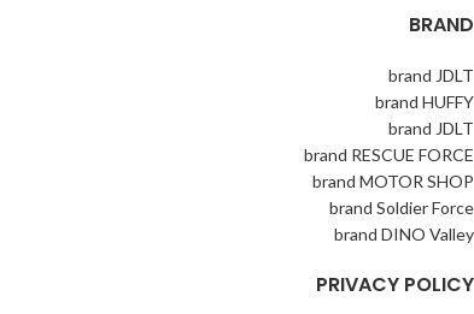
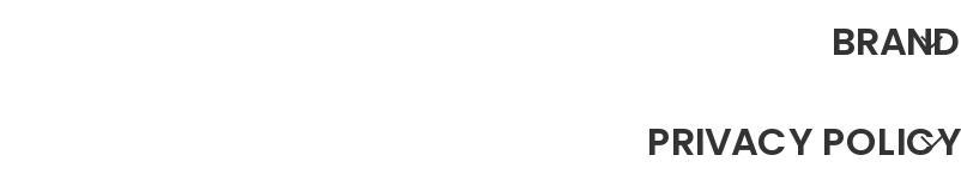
[304,64,474,244] brand JDLT | brand HUFFY | brand JDLT | brand RESCUE FORCE | brand MOTOR SHOP | brand Soldier Force | brand DINO Valley -> none

